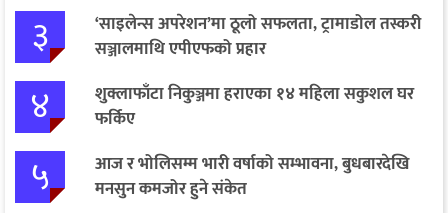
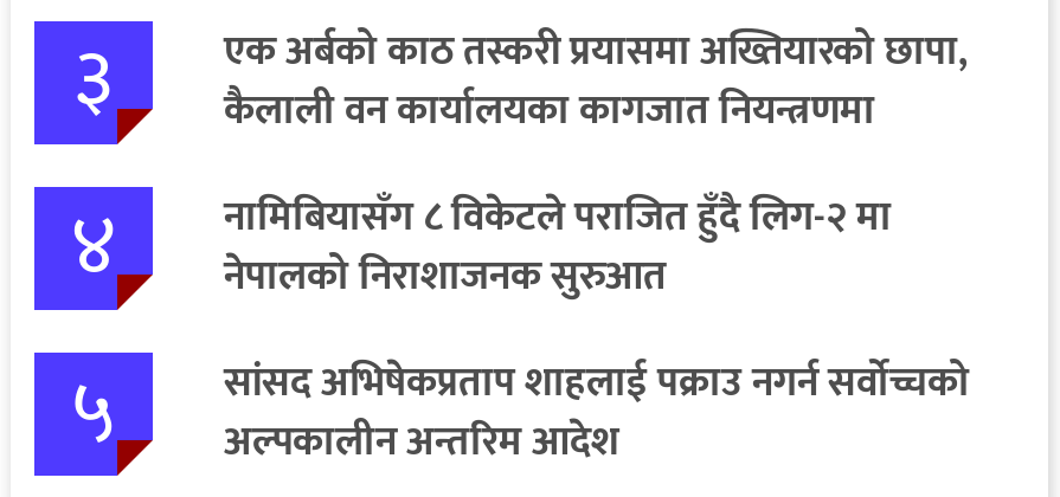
[95,10,421,63] ‘साइलेन्स अपरेशन’मा ठूलो सफलता, ट्रामाडोल तस्करी | सञ्जालमाथि एपीएफको प्रहार -> [224,20,968,145] एक अर्बको काठ तस्करी प्रयासमा अख्तियारको छापा, | कैलाली वन कार्यालयका कागजात नियन्त्रणमा
[95,80,414,133] शुक्लाफाँटा निकुञ्जमा हराएका १४ महिला सकुशल घर | फर्किए -> [224,185,892,311] नामिबियासँग ८ विकेटले पराजित हुँदै लिग-२ मा | नेपालको निराशाजनक सुरुआत
[95,150,409,203] आज र भोलिसम्म भारी वर्षाको सम्भावना, बुधबारदेखि | मनसुन कमजोर हुने संकेत -> [224,351,970,476] सांसद अभिषेकप्रताप शाहलाई पक्राउ नगर्न सर्वोच्चको | अल्पकालीन अन्तरिम आदेश

